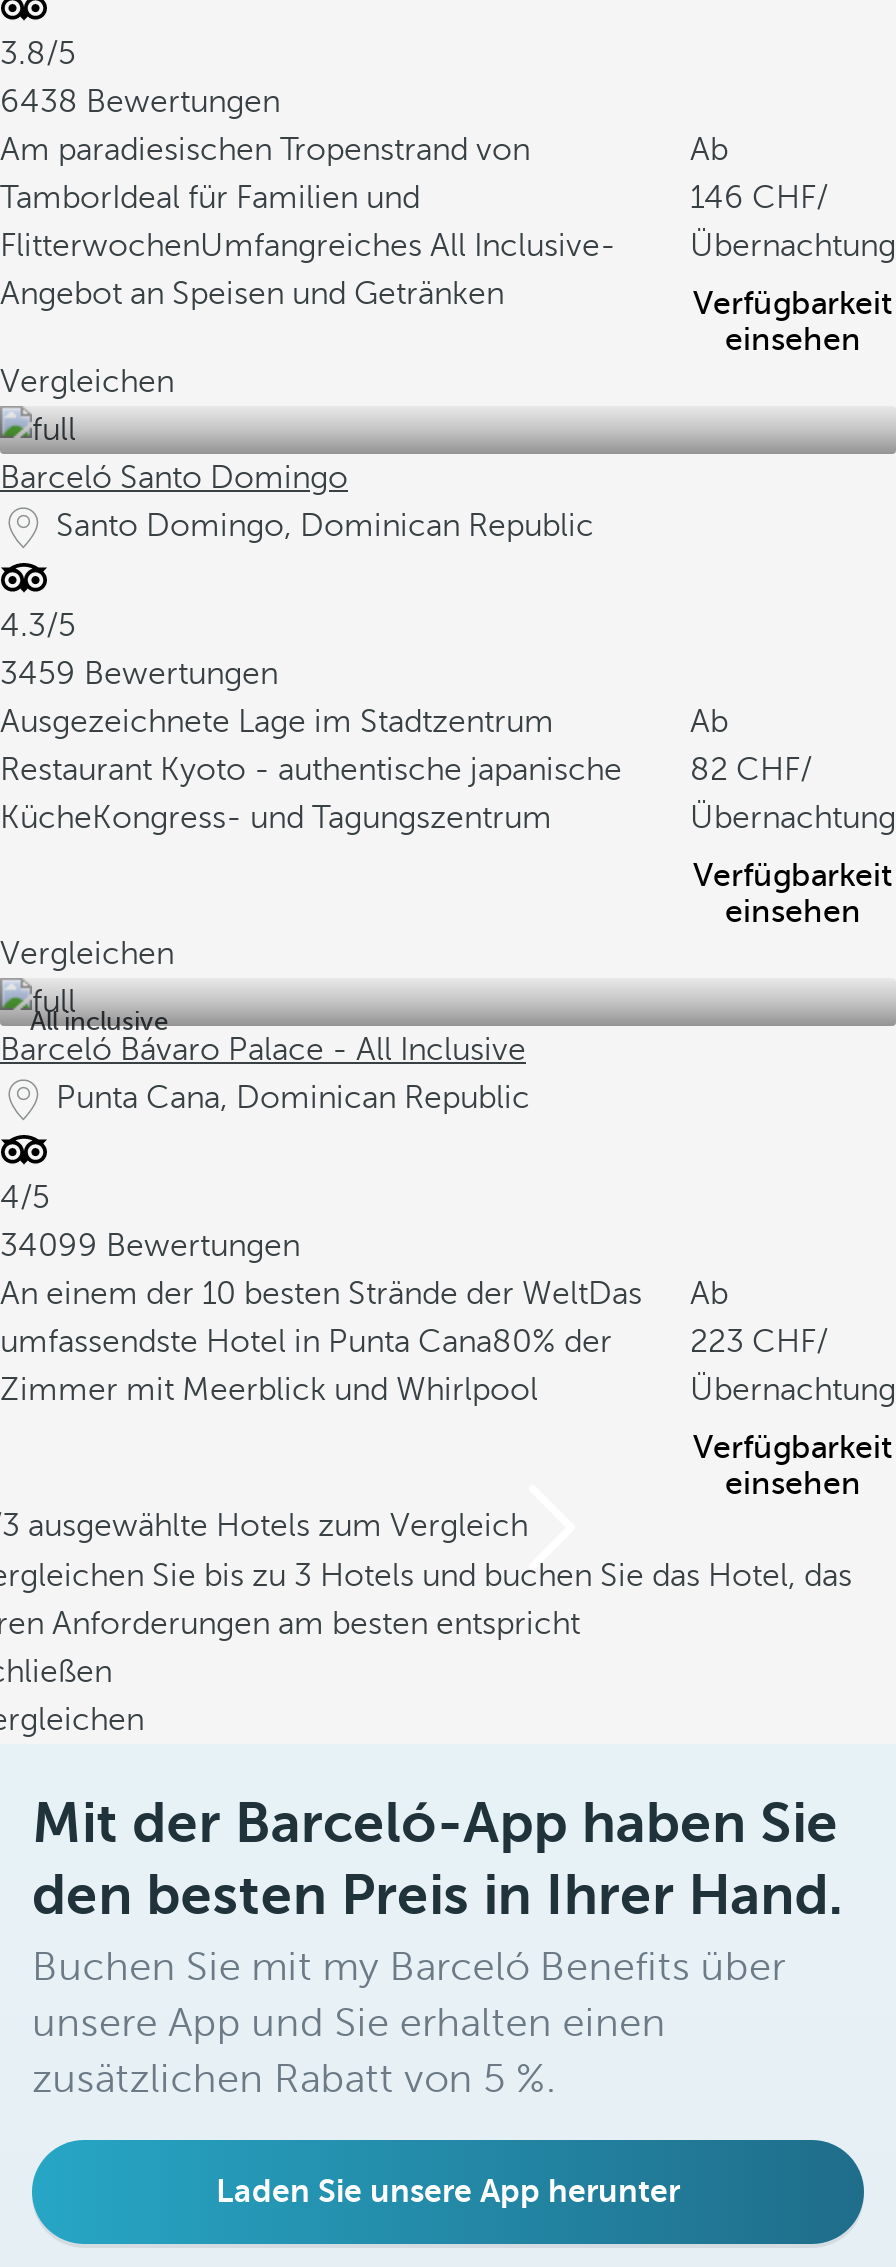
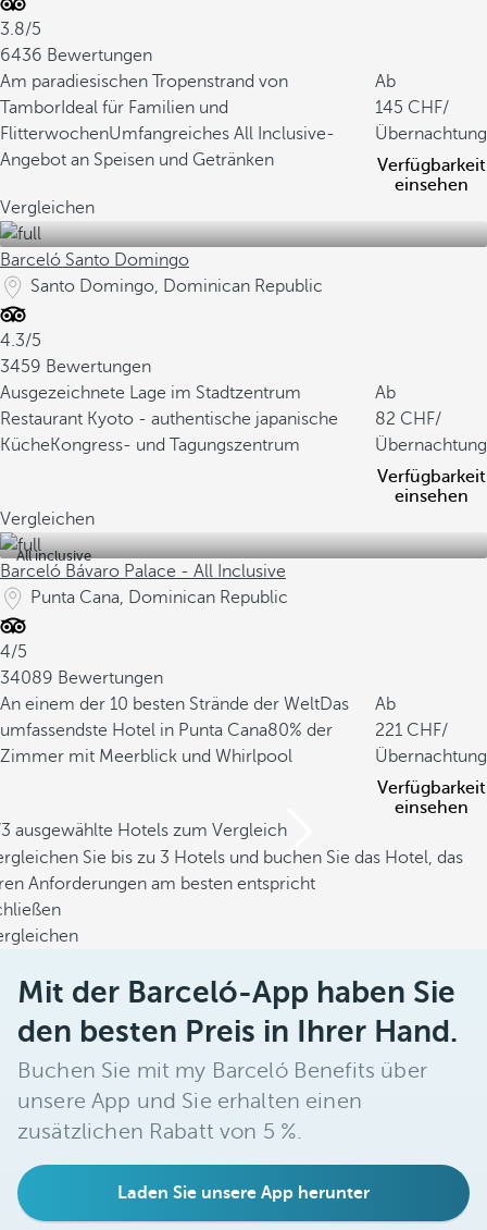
[0,84,280,120] 6438 Bewertungen -> [0,46,152,65] 6436 Bewertungen
[690,180,744,216] 146 -> [375,98,403,118] 145
[0,1228,300,1264] 34099 Bewertungen -> [0,668,163,688] 34089 Bewertungen
[690,1324,744,1360] 223 -> [375,721,402,740] 221

